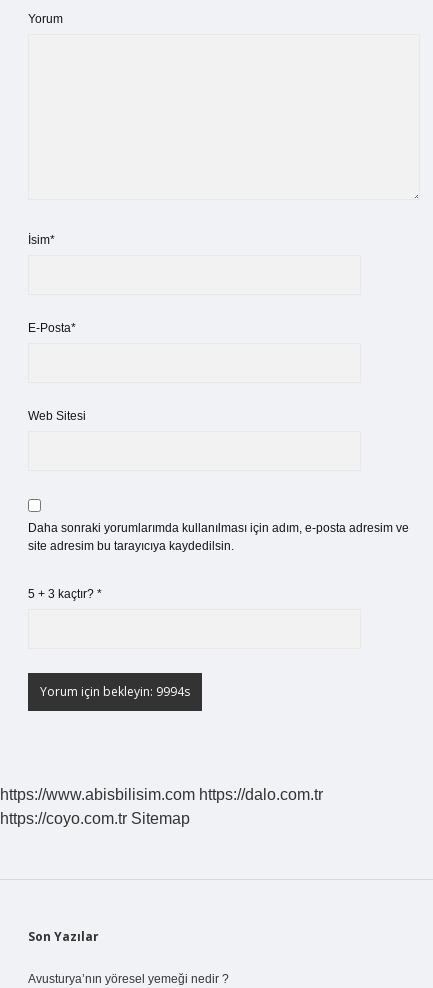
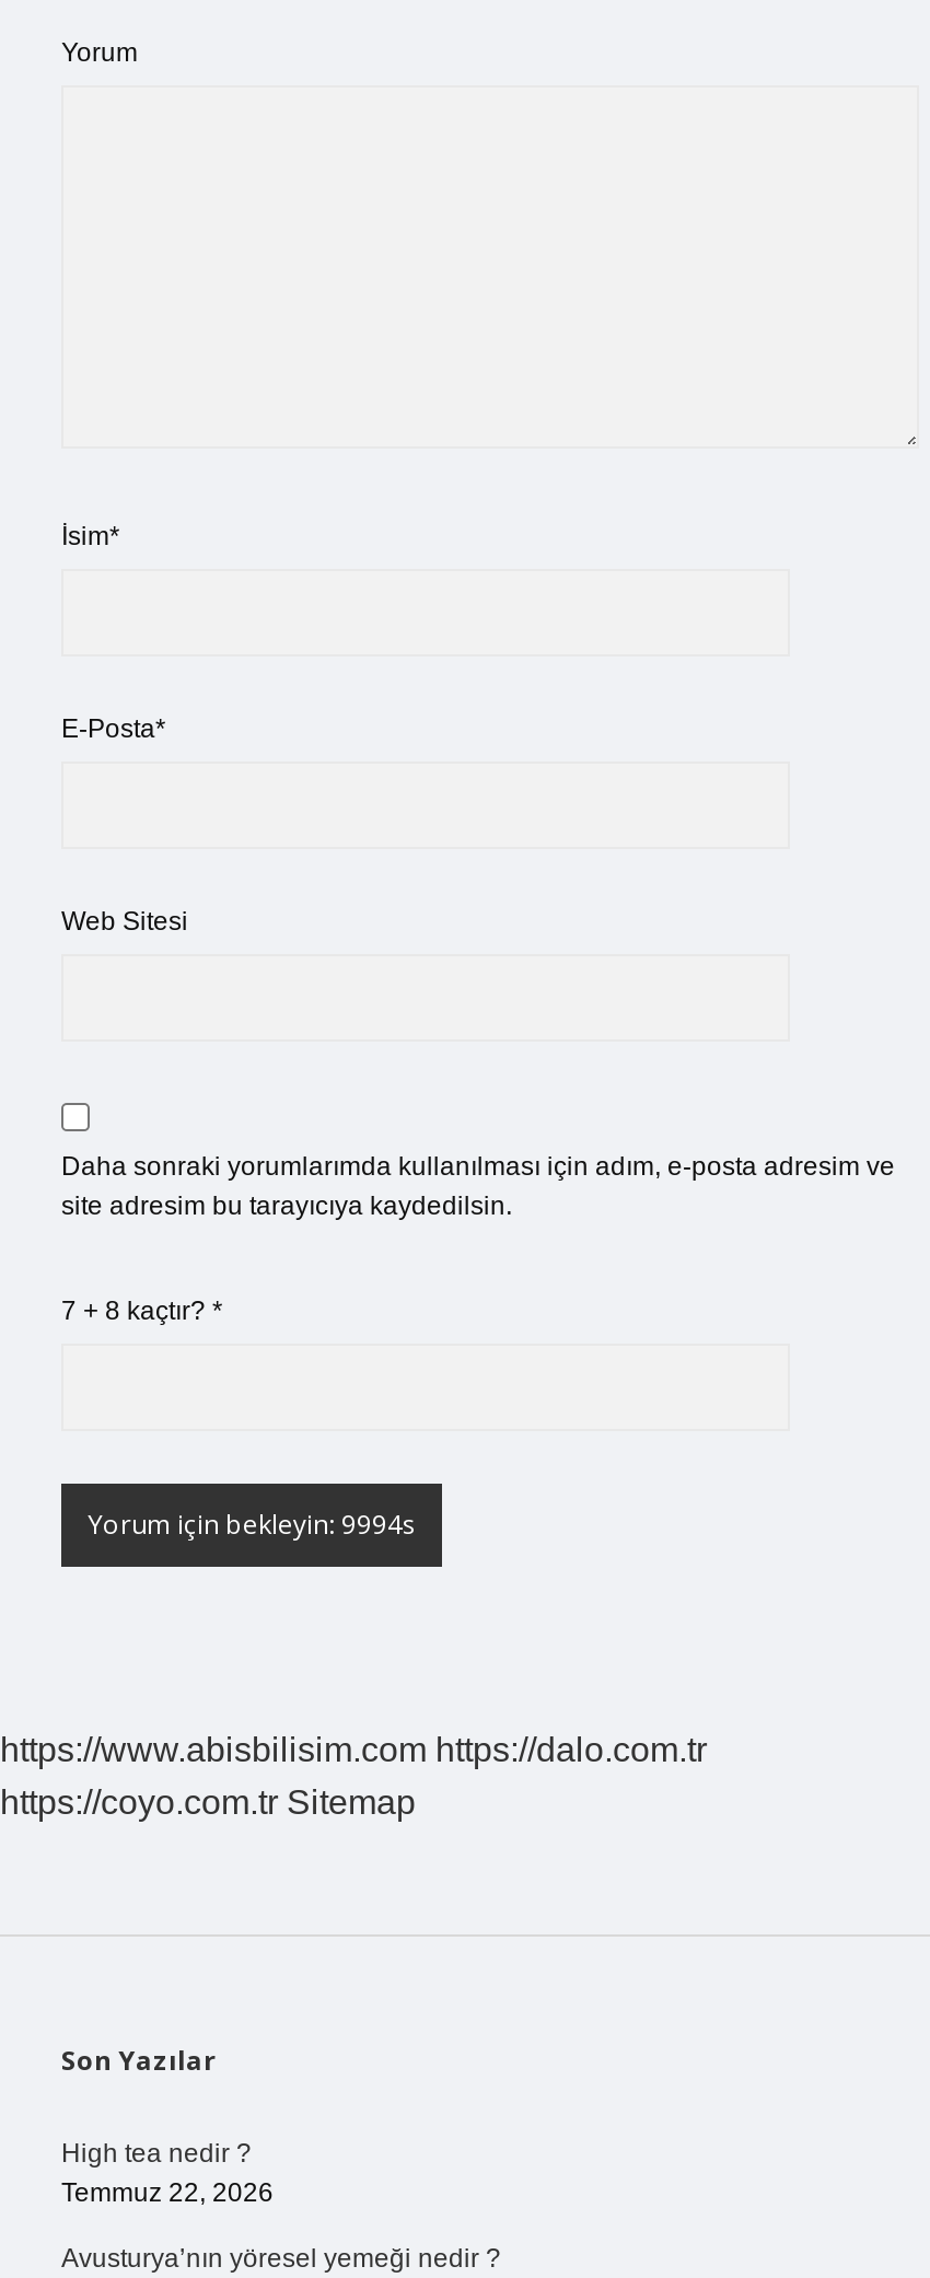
[28,587,102,601] 5 + 3 kaçtır? * -> [61,1295,223,1326] 7 + 8 kaçtır? *
none -> [61,2138,274,2208] High tea nedir ? | Temmuz 22, 2026

